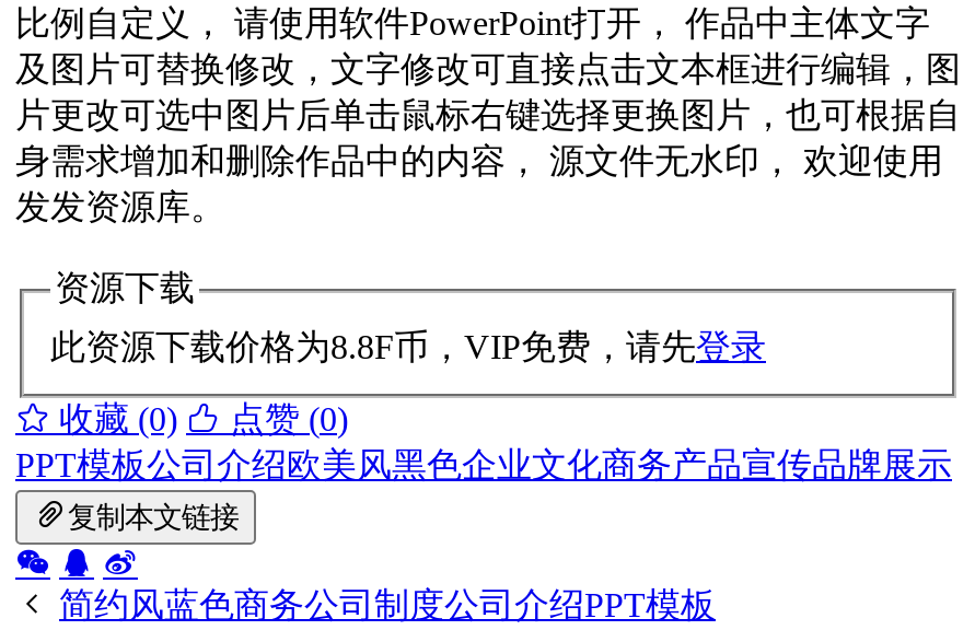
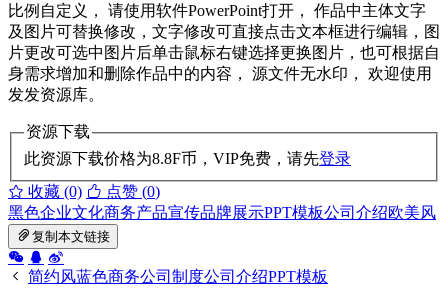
[15,446,952,483] PPT模板公司介绍欧美风黑色企业文化商务产品宣传品牌展示 -> [8,204,436,221] 黑色企业文化商务产品宣传品牌展示PPT模板公司介绍欧美风

